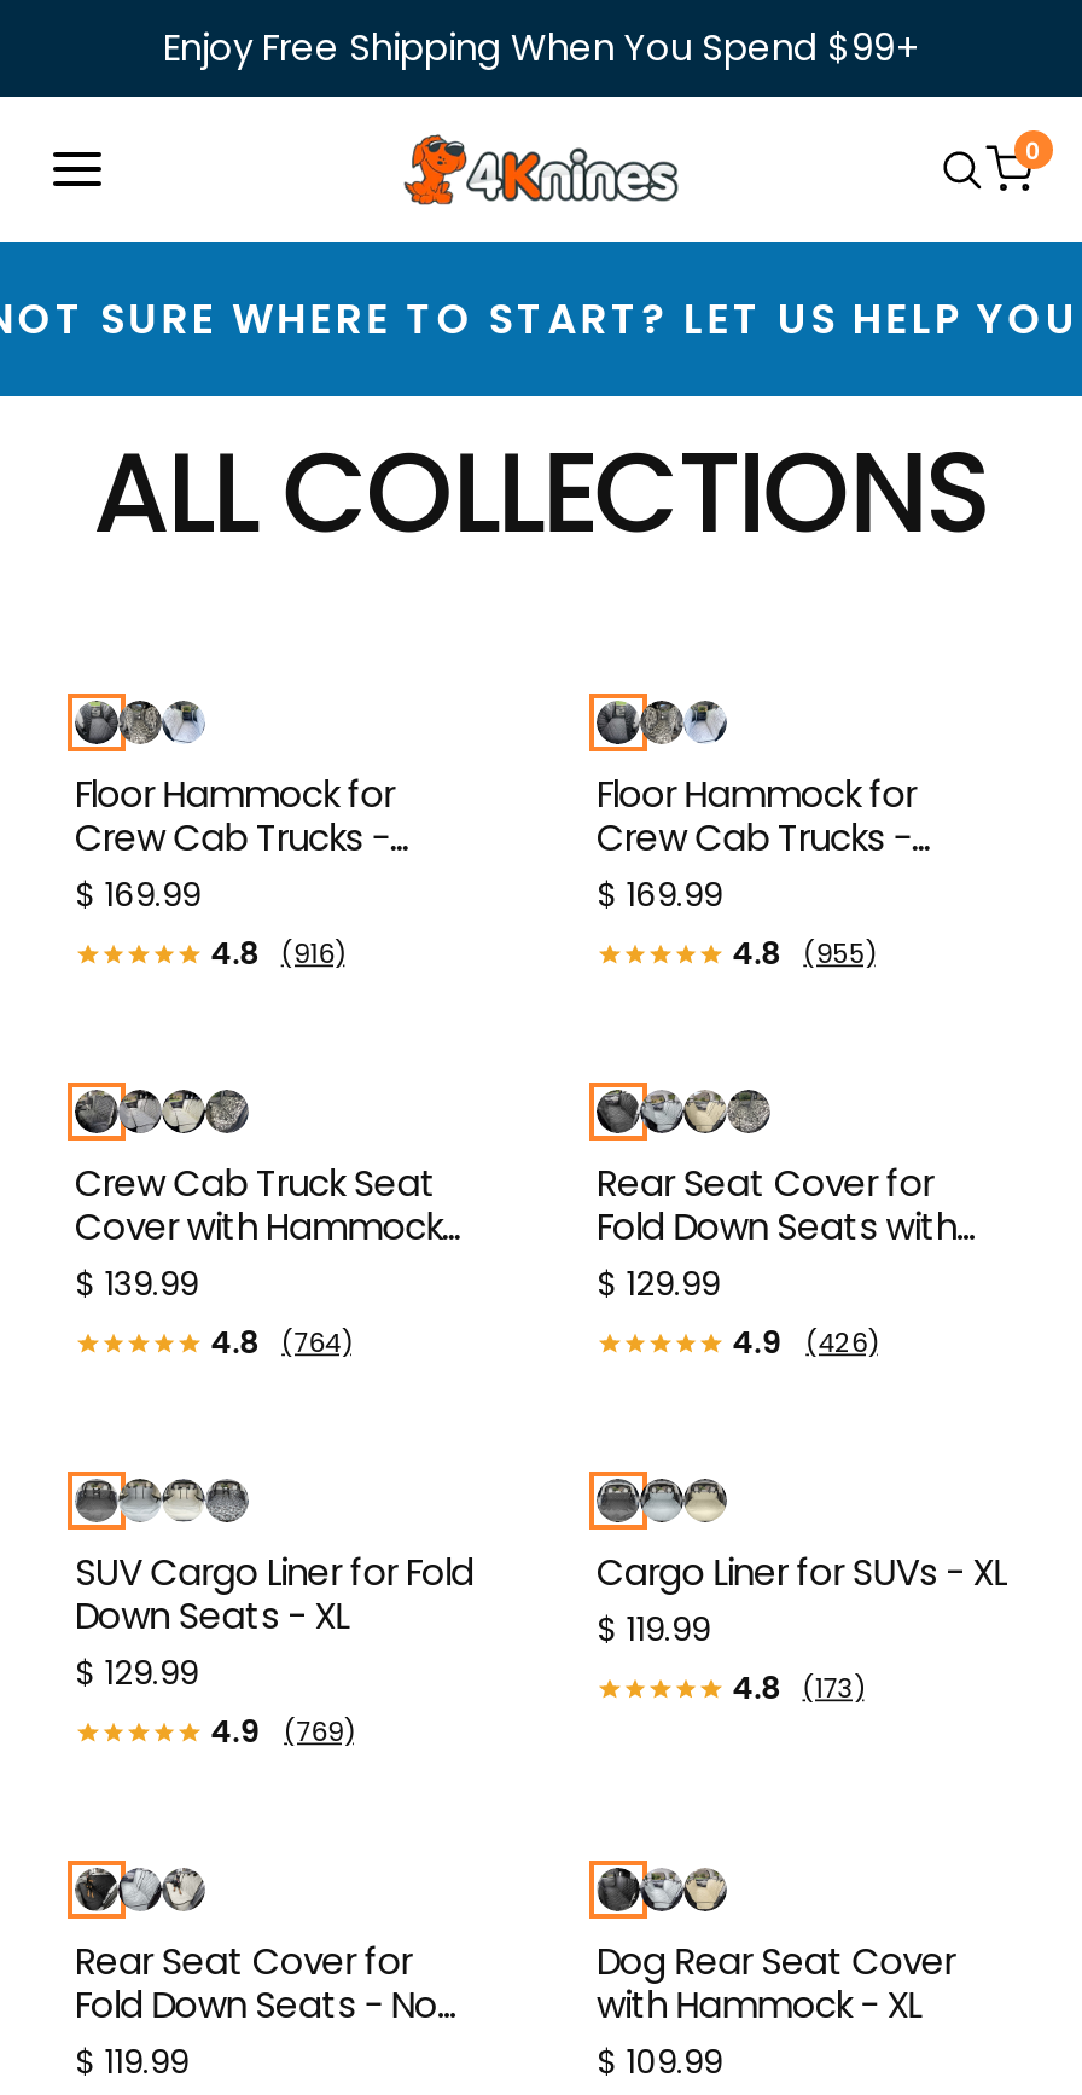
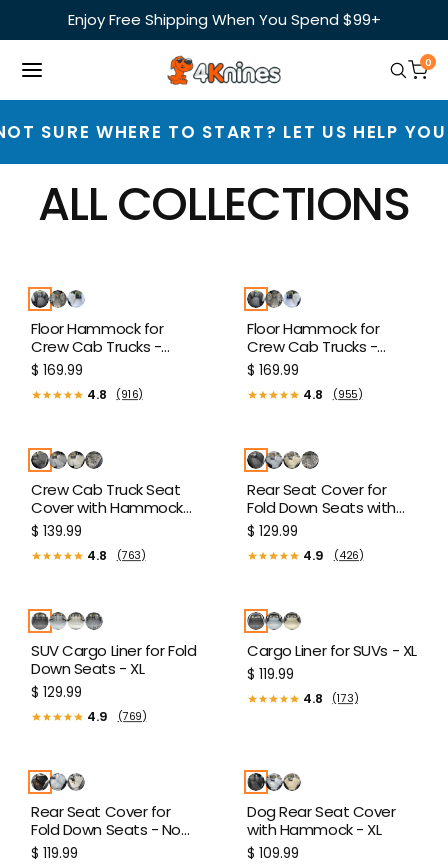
[281,1325,350,1360] (764) -> [116,548,145,563] (763)

